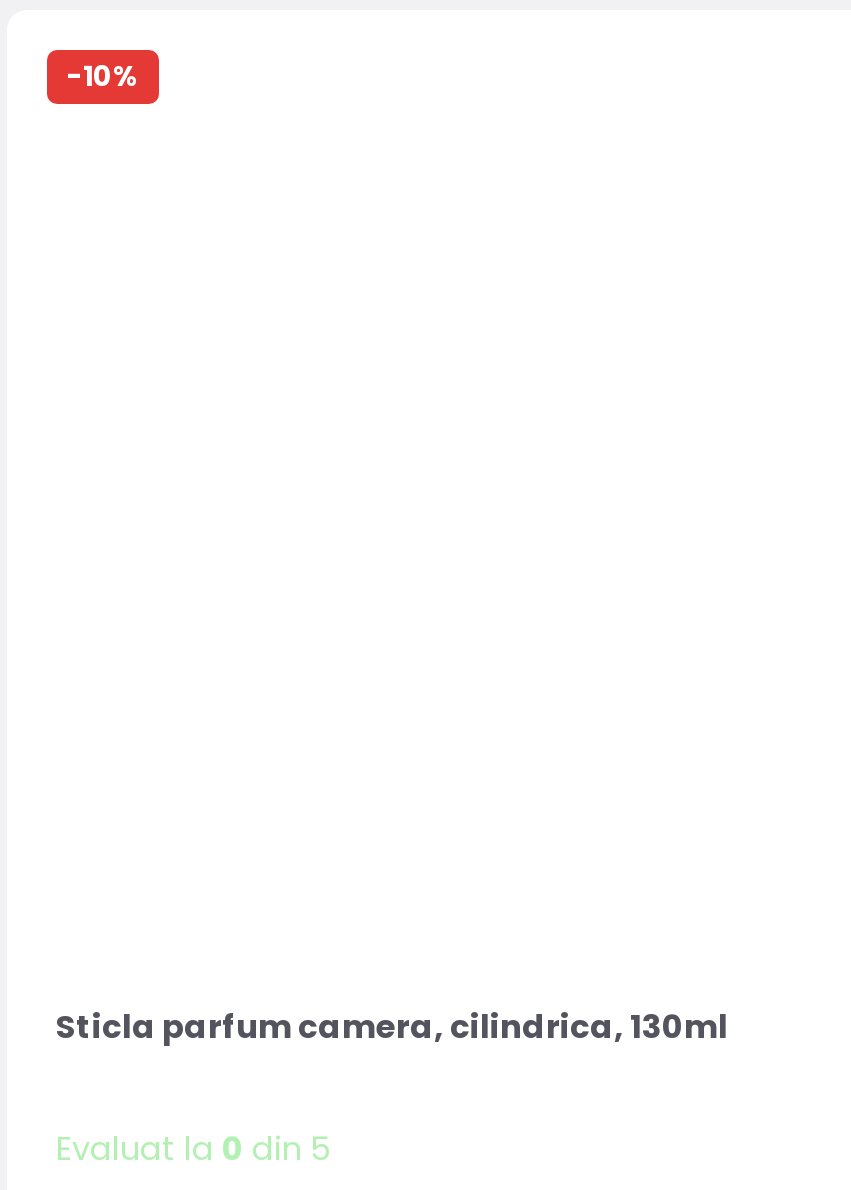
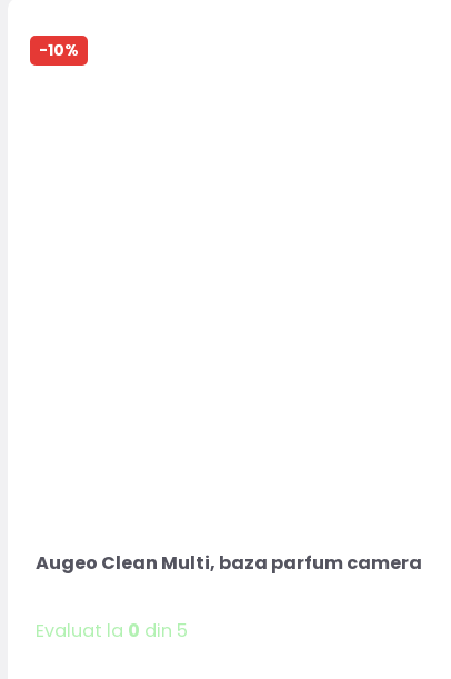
[56,1003,728,1049] Sticla parfum camera, cilindrica, 130ml -> [35,550,422,576] Augeo Clean Multi, baza parfum camera

